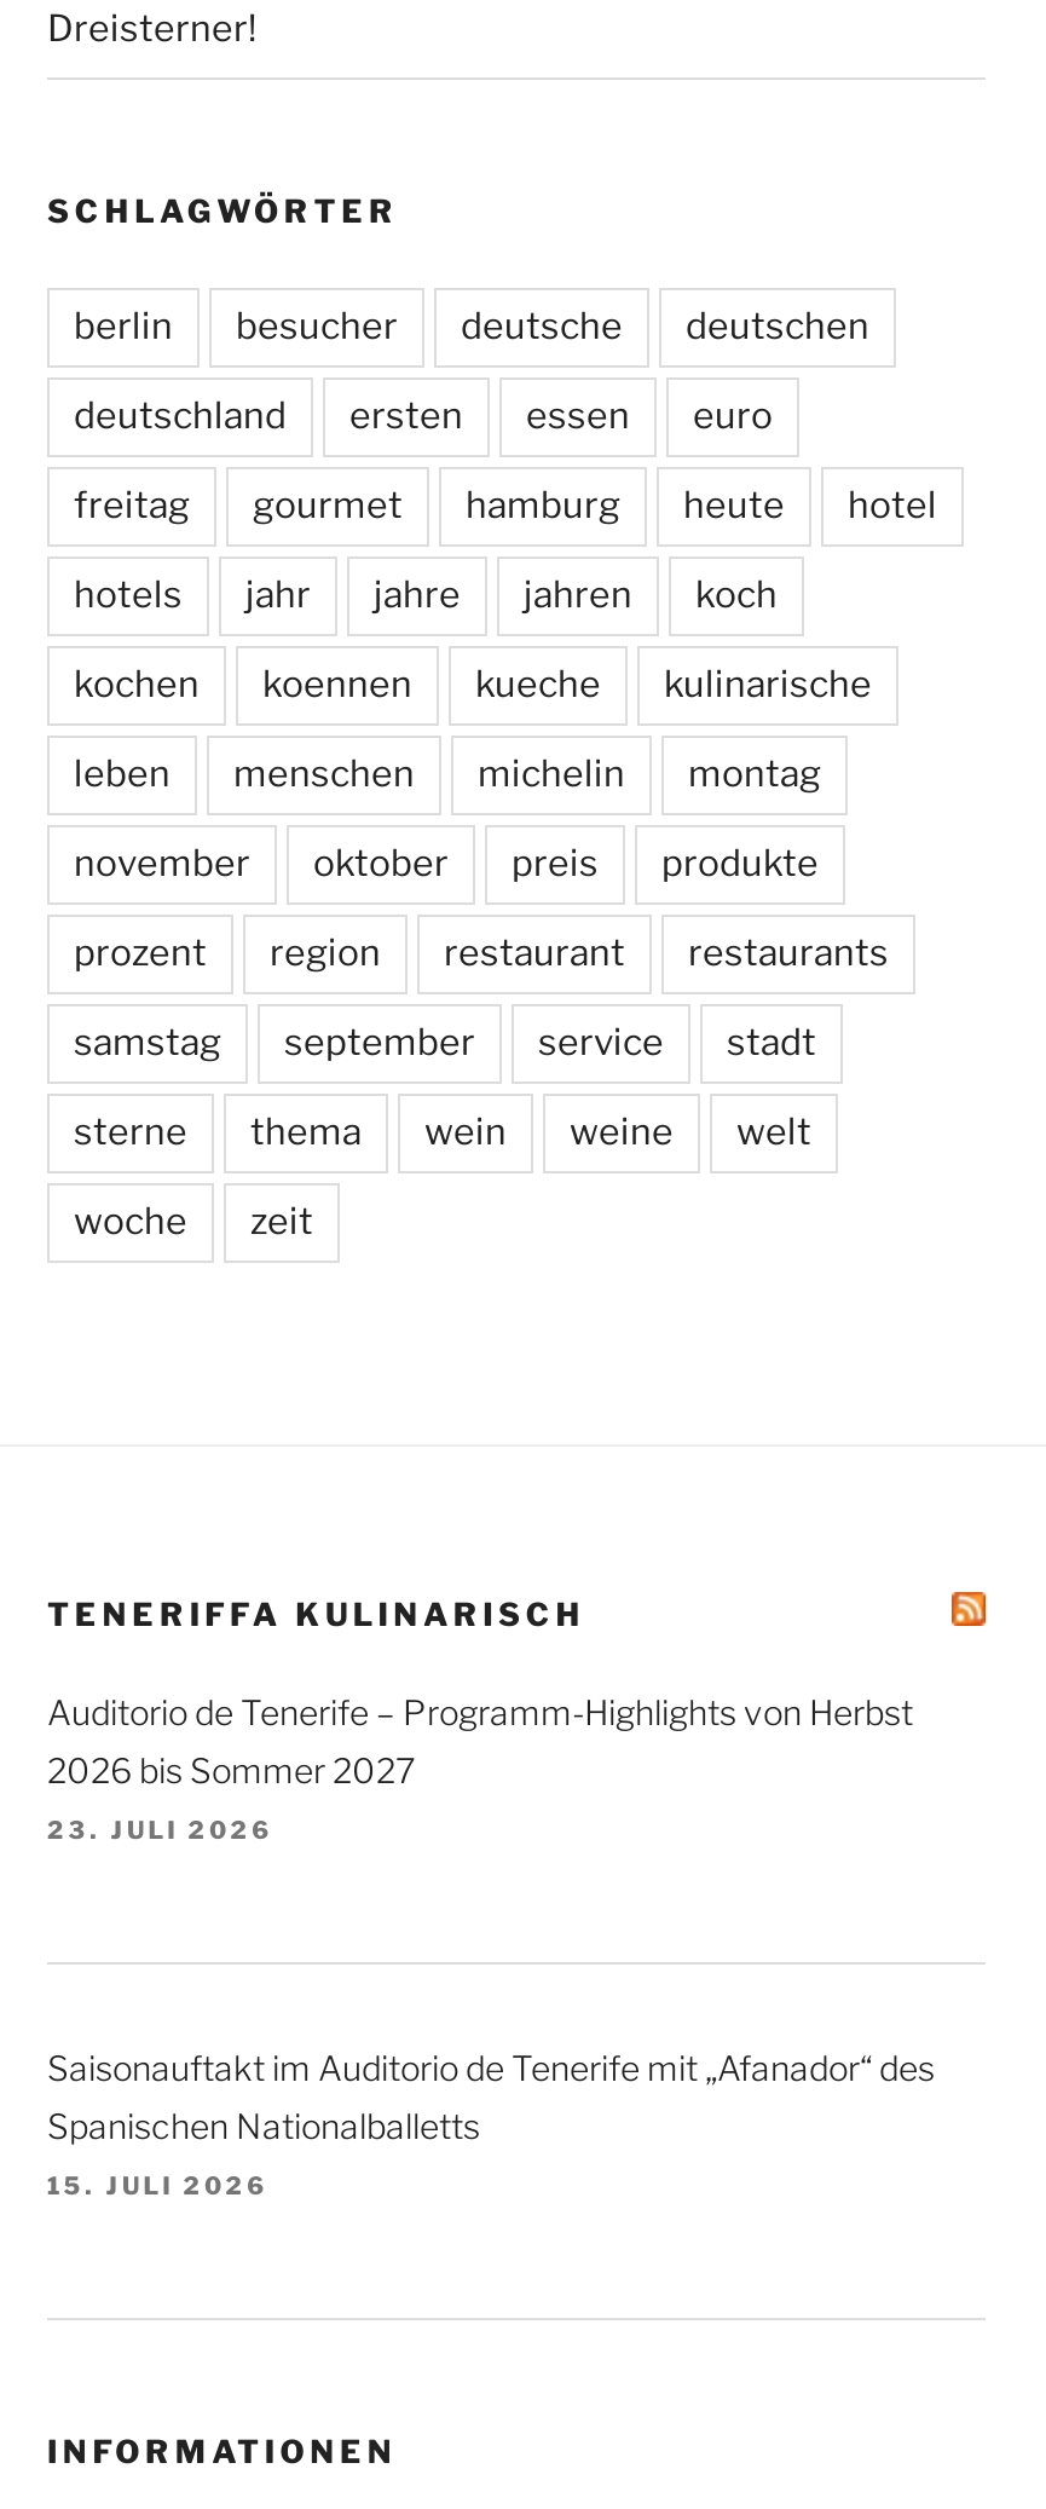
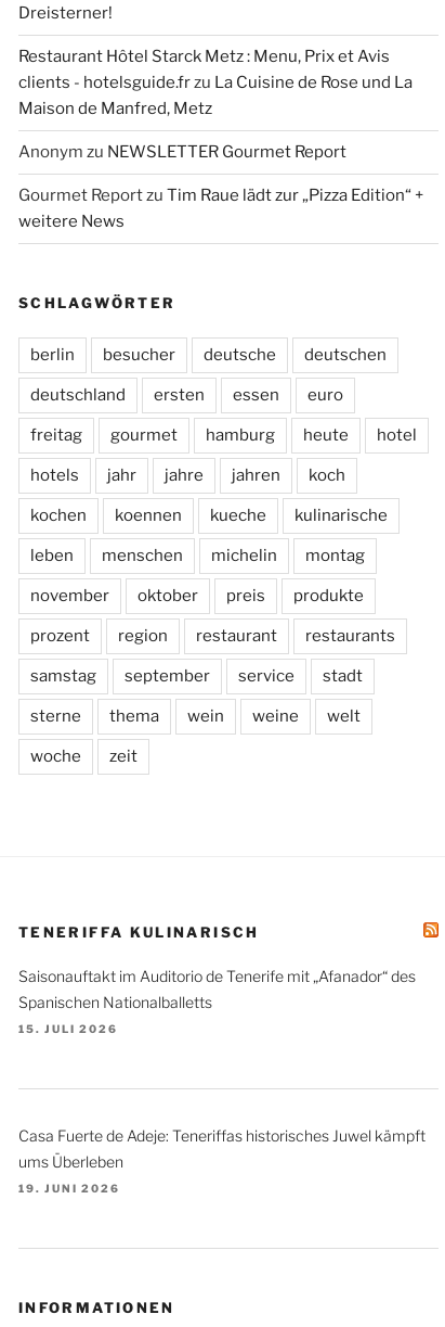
none -> [18,47,423,231] Restaurant Hôtel Starck Metz : Menu, Prix et Avis | clients - hotelsguide.frzu La Cuisine de Rose und La | Maison de Manfred, Metz | Anonym zu NEWSLETTER Gourmet Report | Gourmet Report zu Tim Raue lädt zur „Pizza Edition“ + | weitere News
[47,1690,913,1843] Auditorio de Tenerife – Programm-Highlights von Herbst | 2026 bis Sommer 2027 | 23. JULI 2026 -> none
none -> [18,1127,426,1195] Casa Fuerte de Adeje: Teneriffas historisches Juwel kämpft | ums Überleben | 19. JUNI 2026

